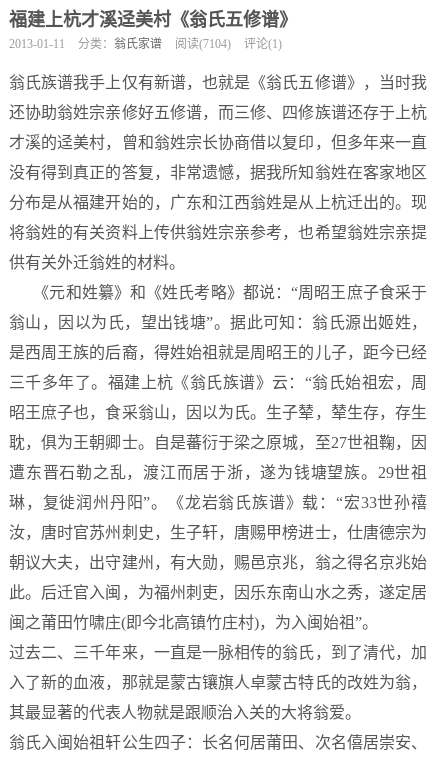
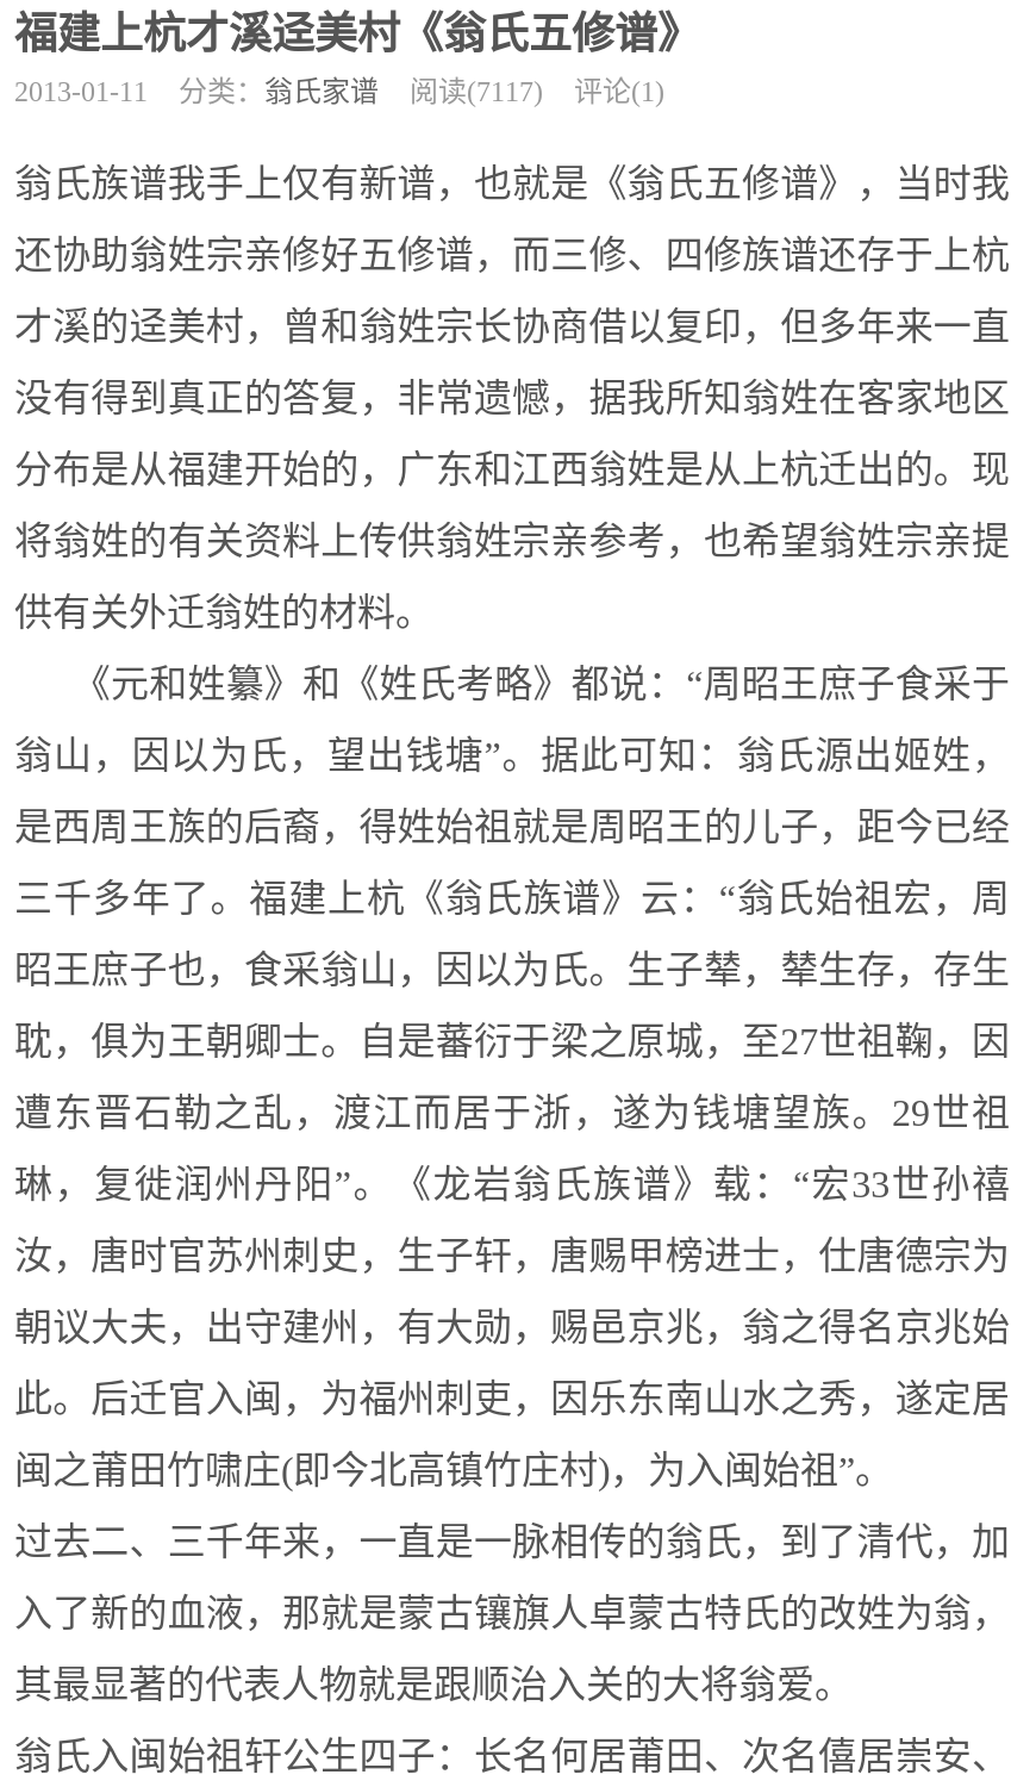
[9,37,282,51] 2013-01-11 分类：翁氏家谱 阅读(7104) 评论(1) -> [14,75,664,108] 2013-01-11 分类：翁氏家谱 阅读(7117) 评论(1)

